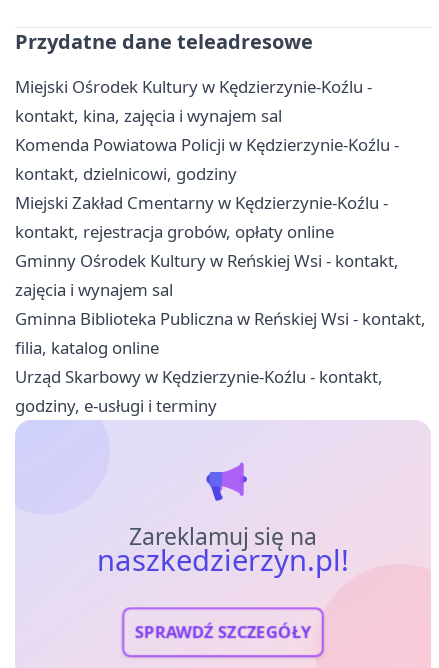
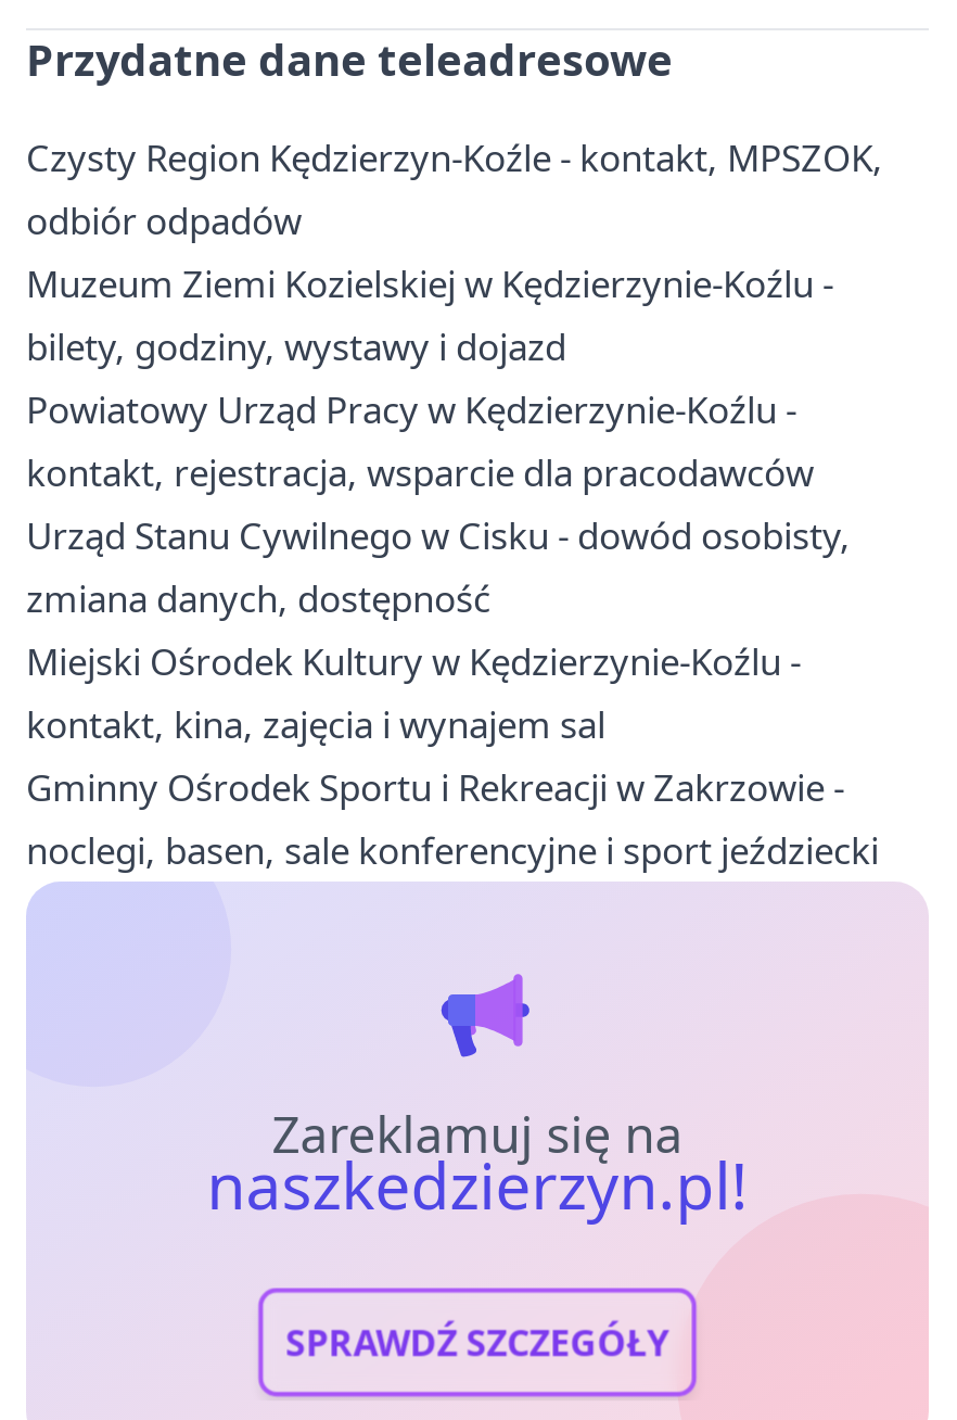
none -> [26,132,883,622] Czysty Region Kędzierzyn-Koźle - kontakt, MPSZOK, | odbiór odpadów | Muzeum Ziemi Kozielskiej w Kędzierzynie-Koźlu - | bilety, godziny, wystawy i dojazd | Powiatowy Urząd Pracy w Kędzierzynie-Koźlu - | kontakt, rejestracja, wsparcie dla pracodawców | Urząd Stanu Cywilnego w Cisku - dowód osobisty, | zmiana danych, dostępność
moved [15,75,372,127] -> [26,635,801,748]: Miejski Ośrodek Kultury w Kędzierzynie-Koźlu - | kontakt, kina, zajęcia i wynajem sal
[15,133,426,417] Komenda Powiatowa Policji w Kędzierzynie-Koźlu - | kontakt, dzielnicowi, godziny | Miejski Zakład Cmentarny w Kędzierzynie-Koźlu - | kontakt, rejestracja grobów, opłaty online | Gminny Ośrodek Kultury w Reńskiej Wsi - kontakt, | zajęcia i wynajem sal | Gminna Biblioteka Publiczna w Reńskiej Wsi - kontakt, | filia, katalog online | Urząd Skarbowy w Kędzierzynie-Koźlu - kontakt, | godziny, e-usługi i terminy -> [26,761,879,874] Gminny Ośrodek Sportu i Rekreacji w Zakrzowie - | noclegi, basen, sale konferencyjne i sport jeździecki

